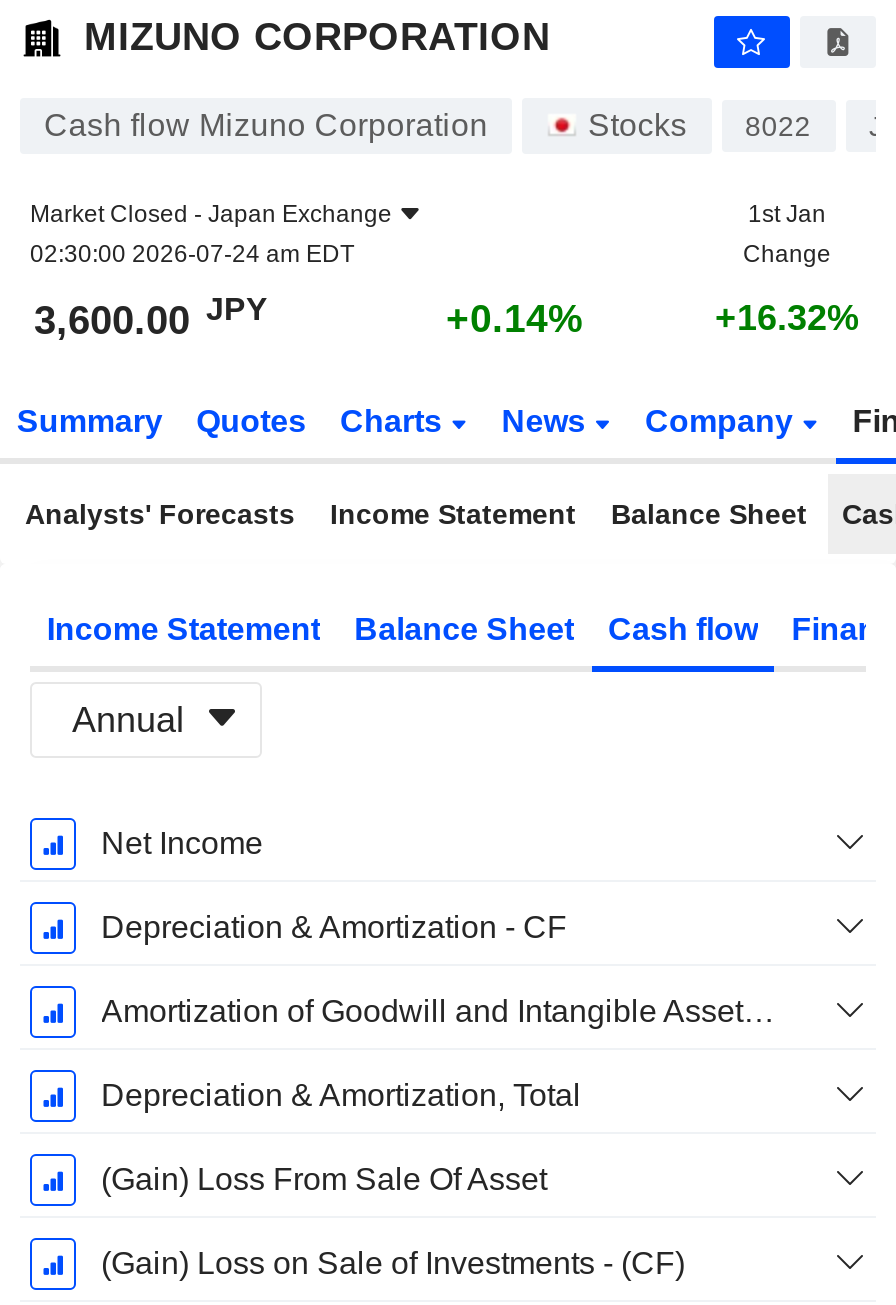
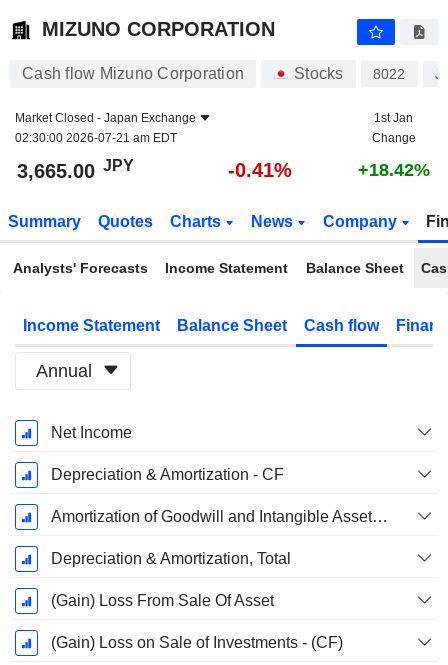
[30,240,354,268] 02:30:00 2026-07-24 am EDT -> [15,131,177,145] 02:30:00 2026-07-21 am EDT
[34,291,268,342] 3,600.00 JPY -> [17,156,134,182] 3,665.00 JPY
[446,296,584,340] +0.14% -> [228,159,292,181] -0.41%
[715,298,859,338] +16.32% -> [357,160,429,180] +18.42%

